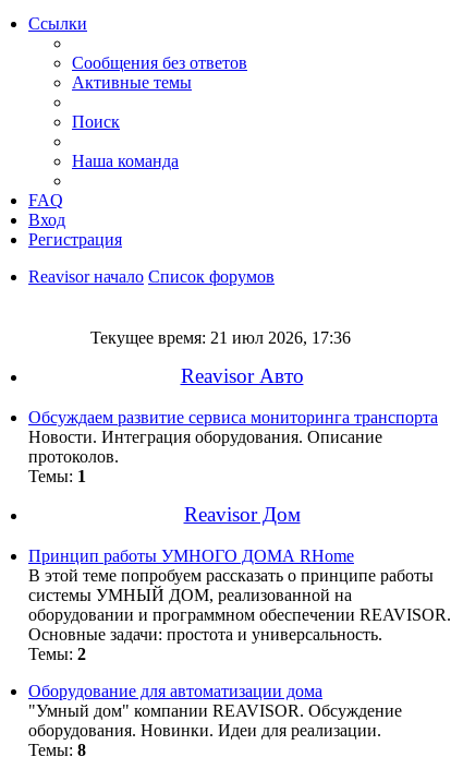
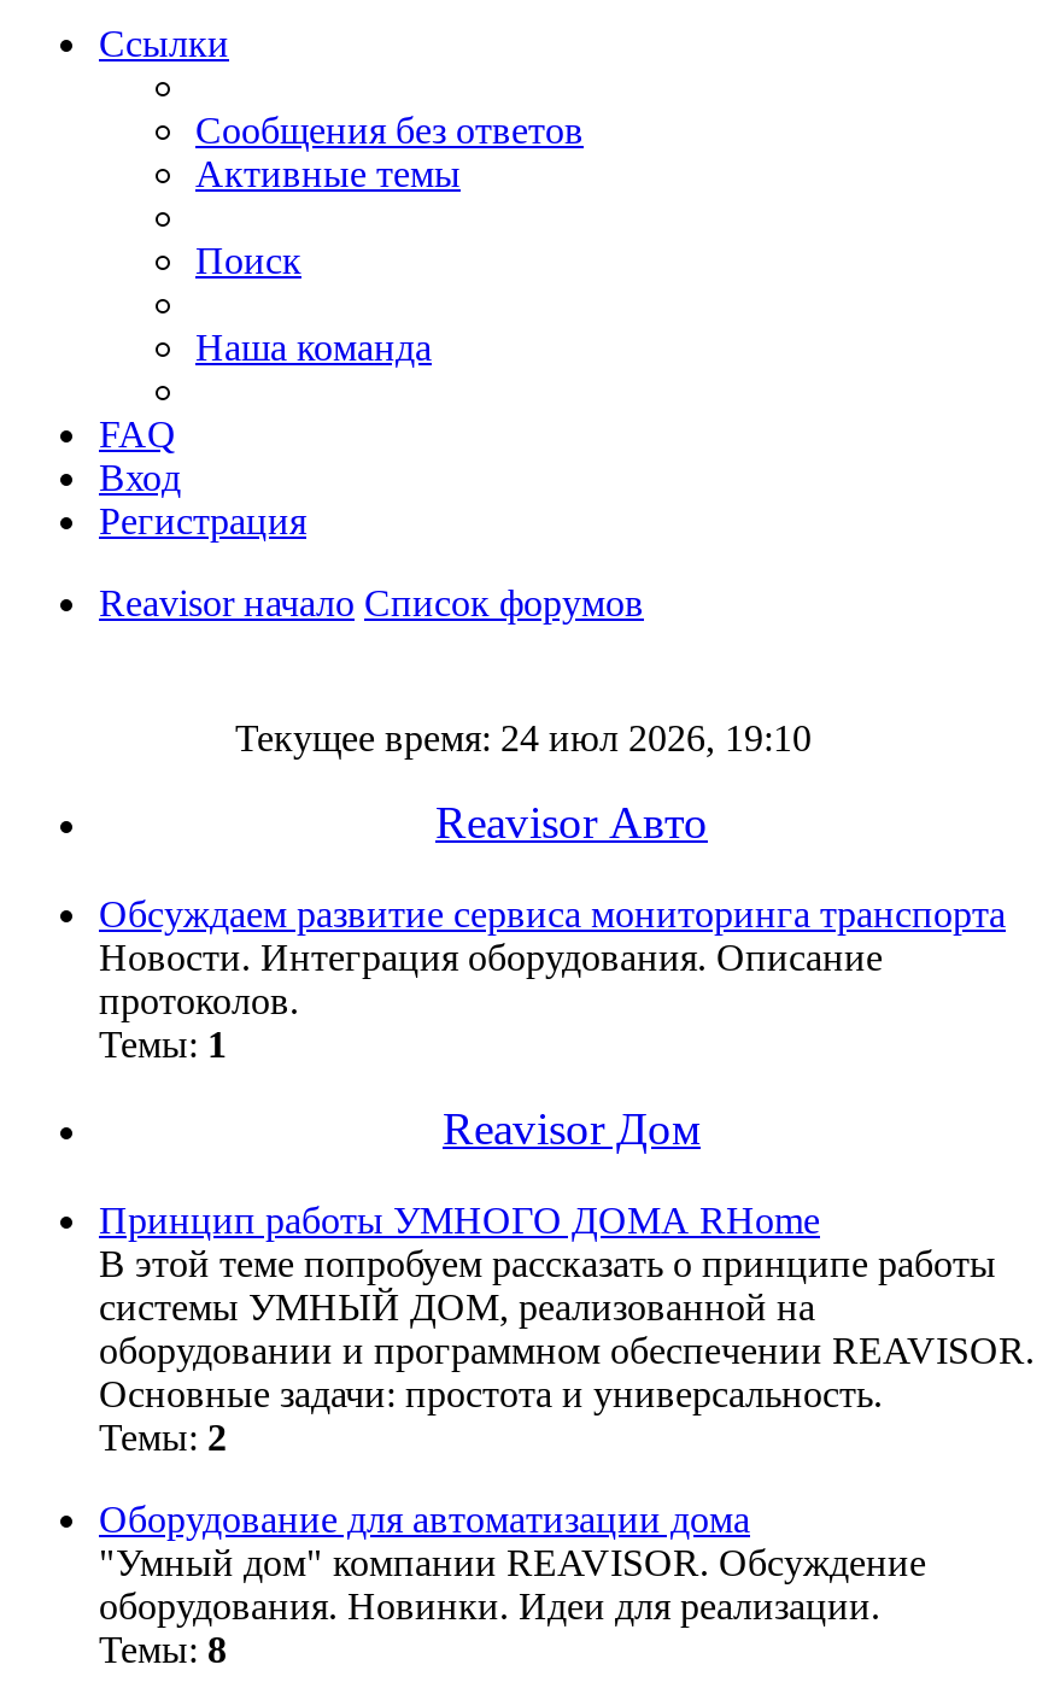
[90,328,350,347] Текущее время: 21 июл 2026, 17:36 -> [235,717,812,758] Текущее время: 24 июл 2026, 19:10

